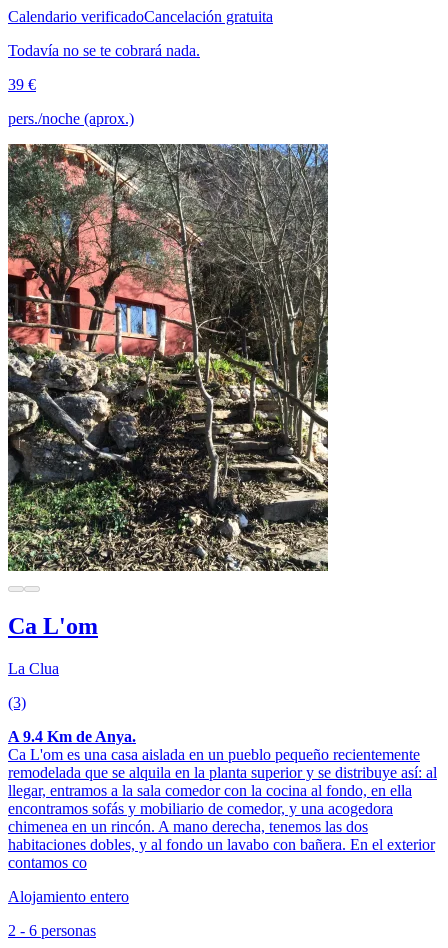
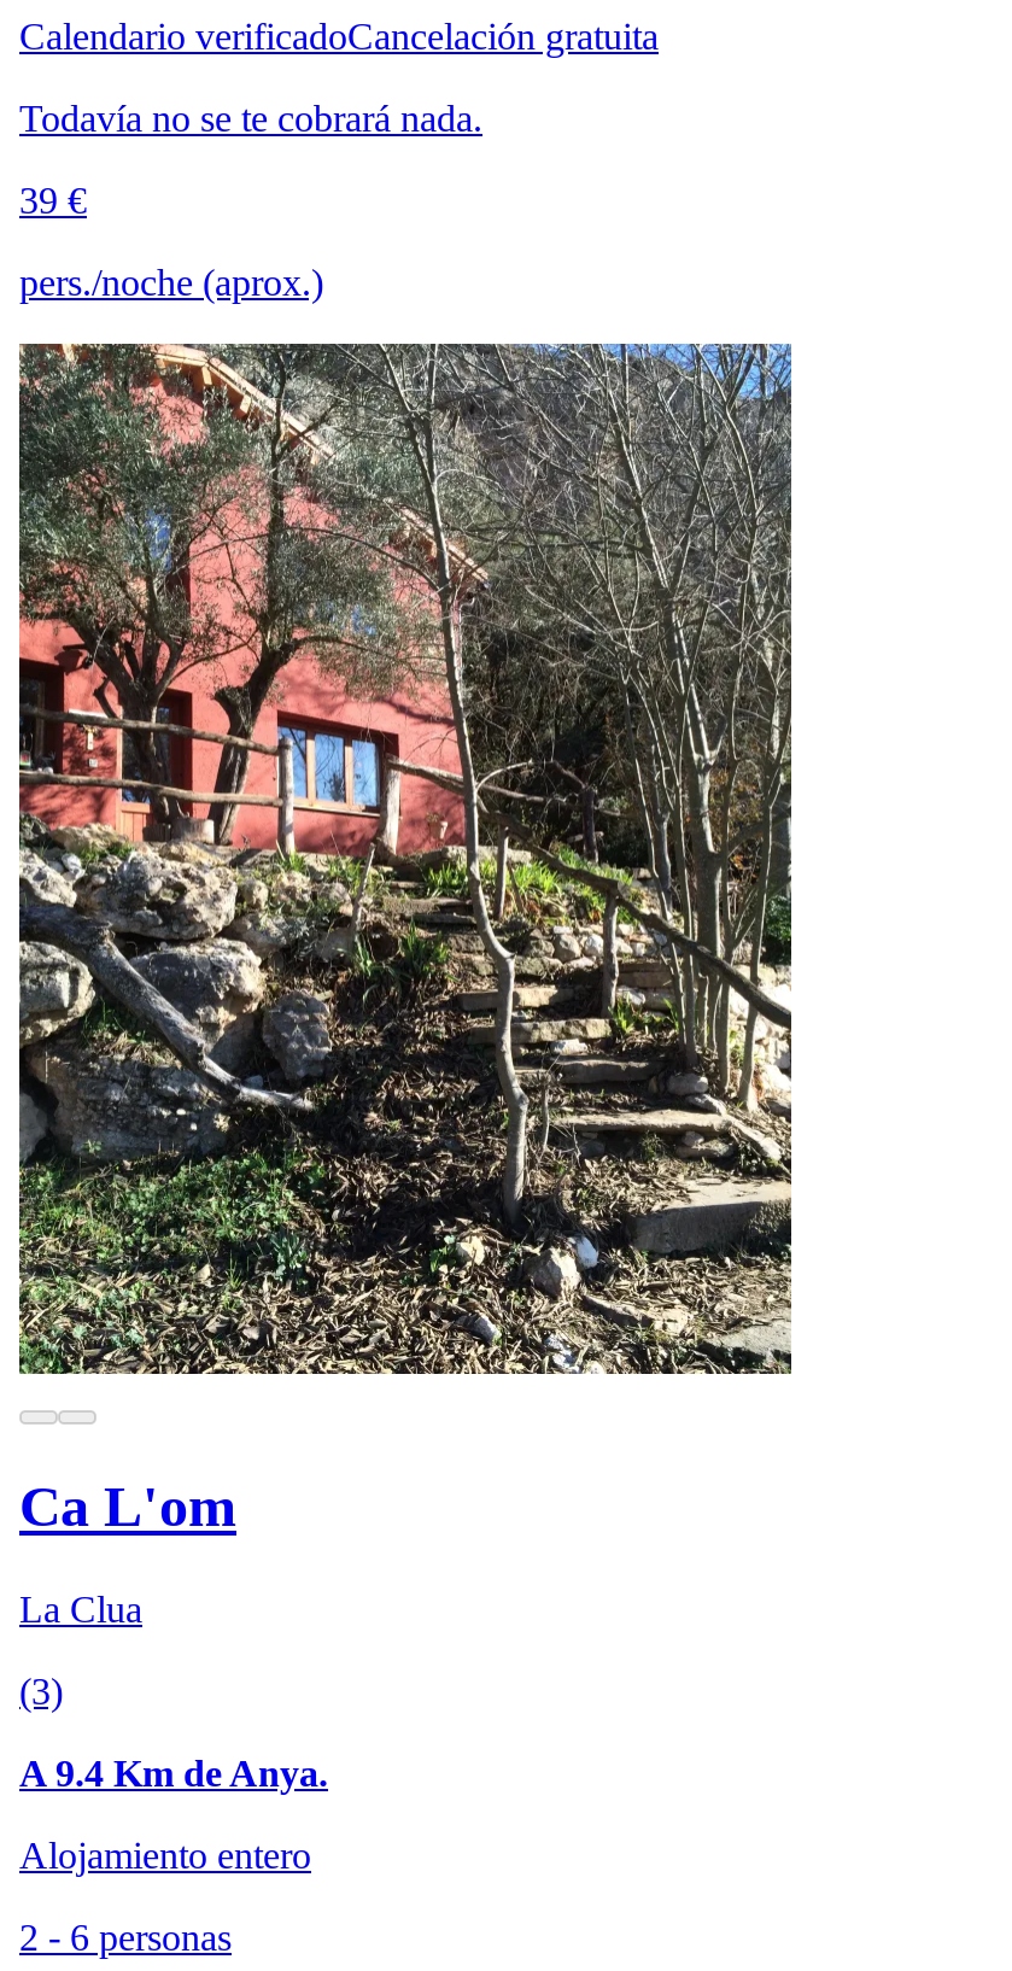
[8,746,437,871] Ca L'om es una casa aislada en un pueblo pequeño recientemente | remodelada que se alquila en la planta superior y se distribuye así: al | llegar, entramos a la sala comedor con la cocina al fondo, en ella | encontramos sofás y mobiliario de comedor, y una acogedora | chimenea en un rincón. A mano derecha, tenemos las dos | habitaciones dobles, y al fondo un lavabo con bañera. En el exterior | contamos co -> none

